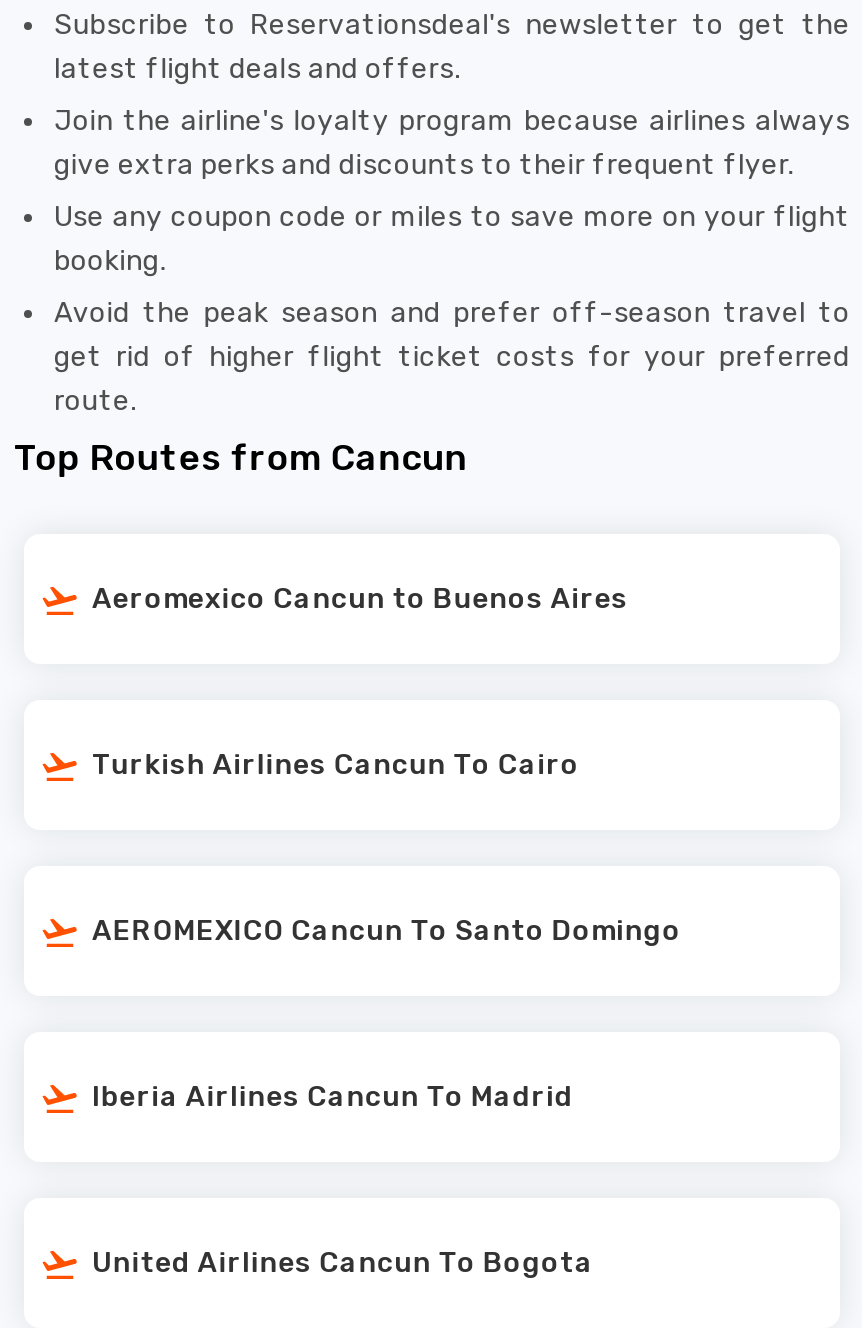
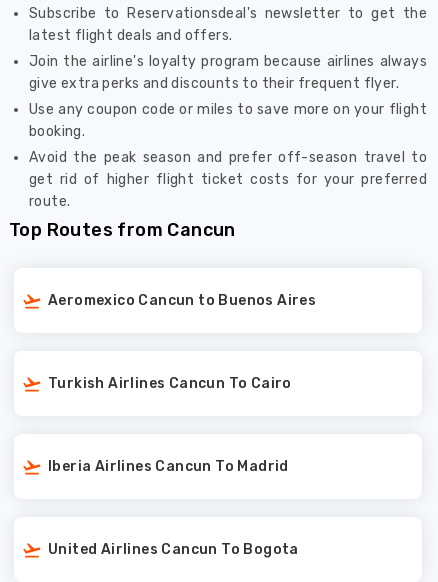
[113,913,681,947] AEROMEXICO Cancun To Santo Domingo -> none

